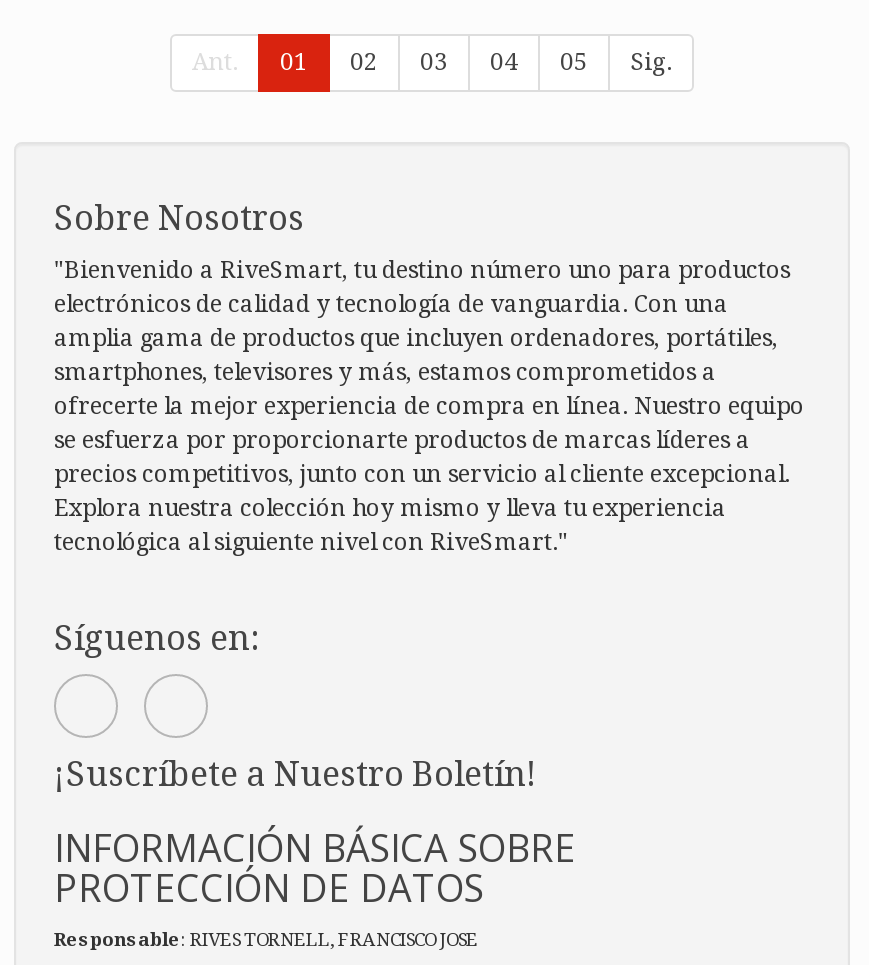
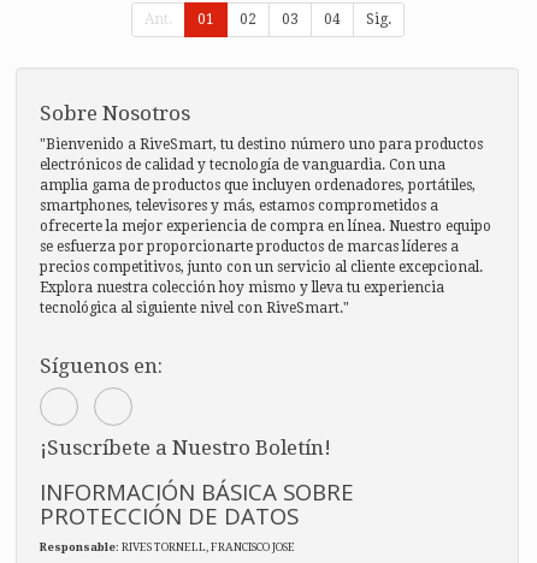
[560,48,588,76] 05 -> none

